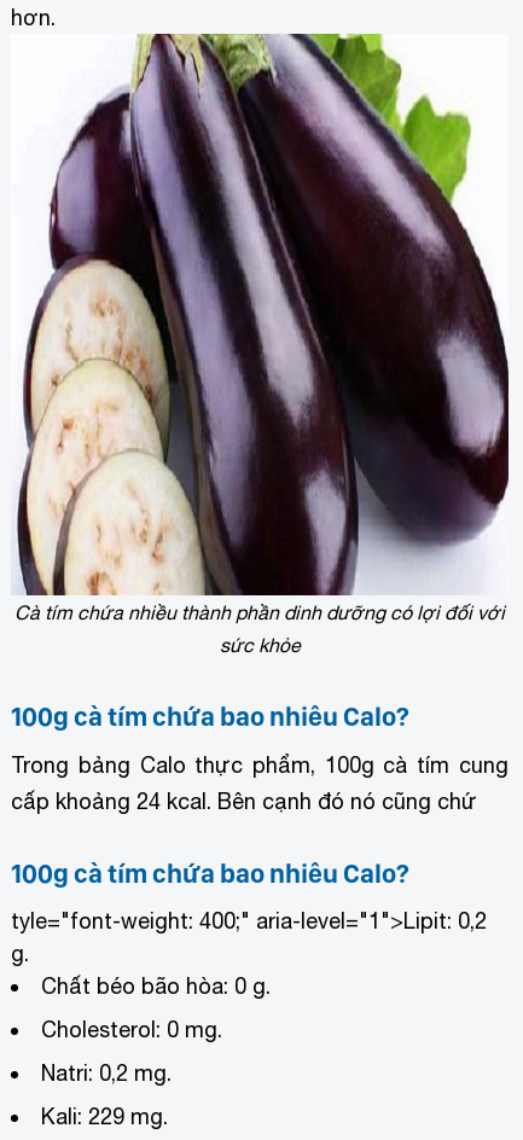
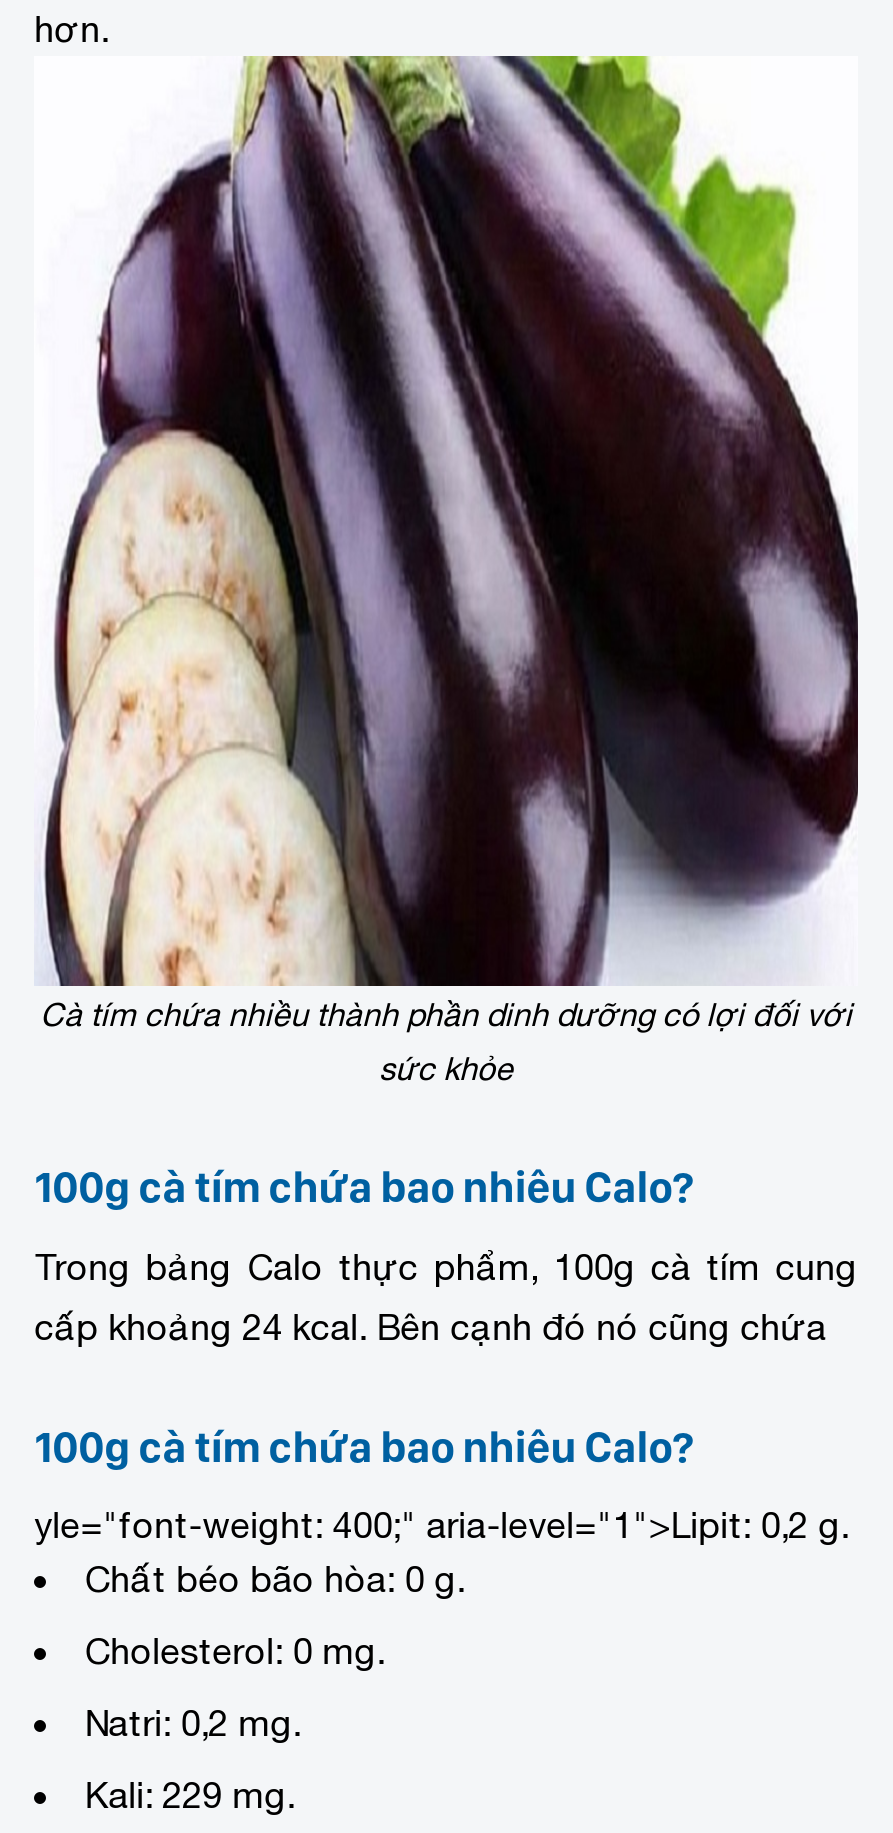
[11,788,477,813] cấp khoảng 24 kcal. Bên cạnh đó nó cũng chứ -> [34,1305,826,1347] cấp khoảng 24 kcal. Bên cạnh đó nó cũng chứa
[11,909,487,967] tyle="font-weight: 400;" aria-level="1">Lipit: 0,2 | g. -> [34,1505,848,1547] yle="font-weight: 400;" aria-level="1">Lipit: 0,2 g.

